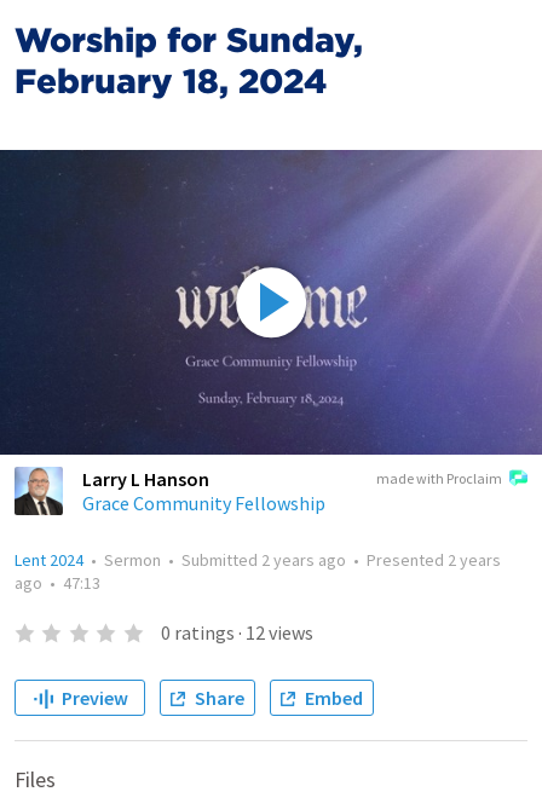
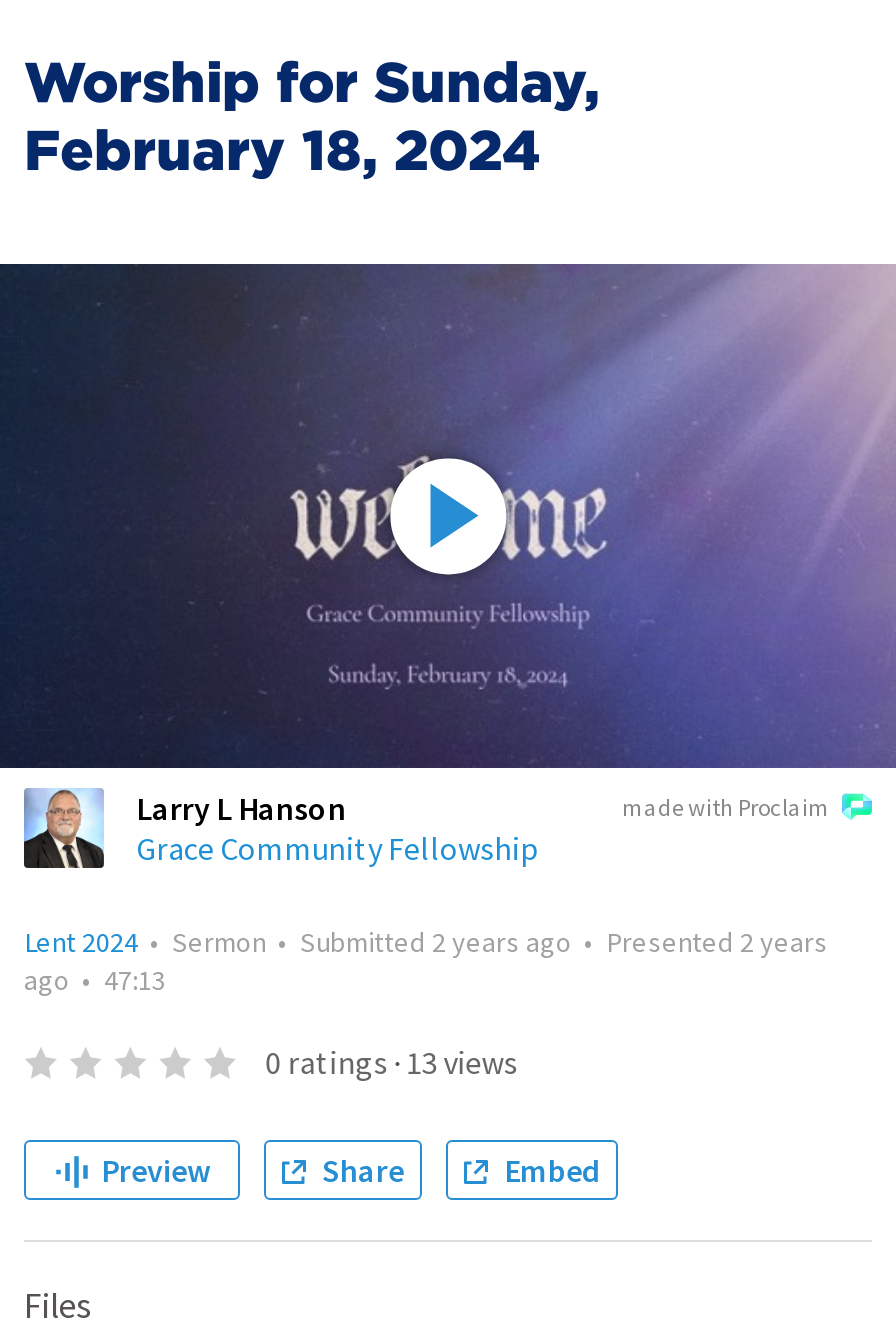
[161,620,313,645] 0 ratings · 12 views -> [265,1042,517,1082] 0 ratings · 13 views

